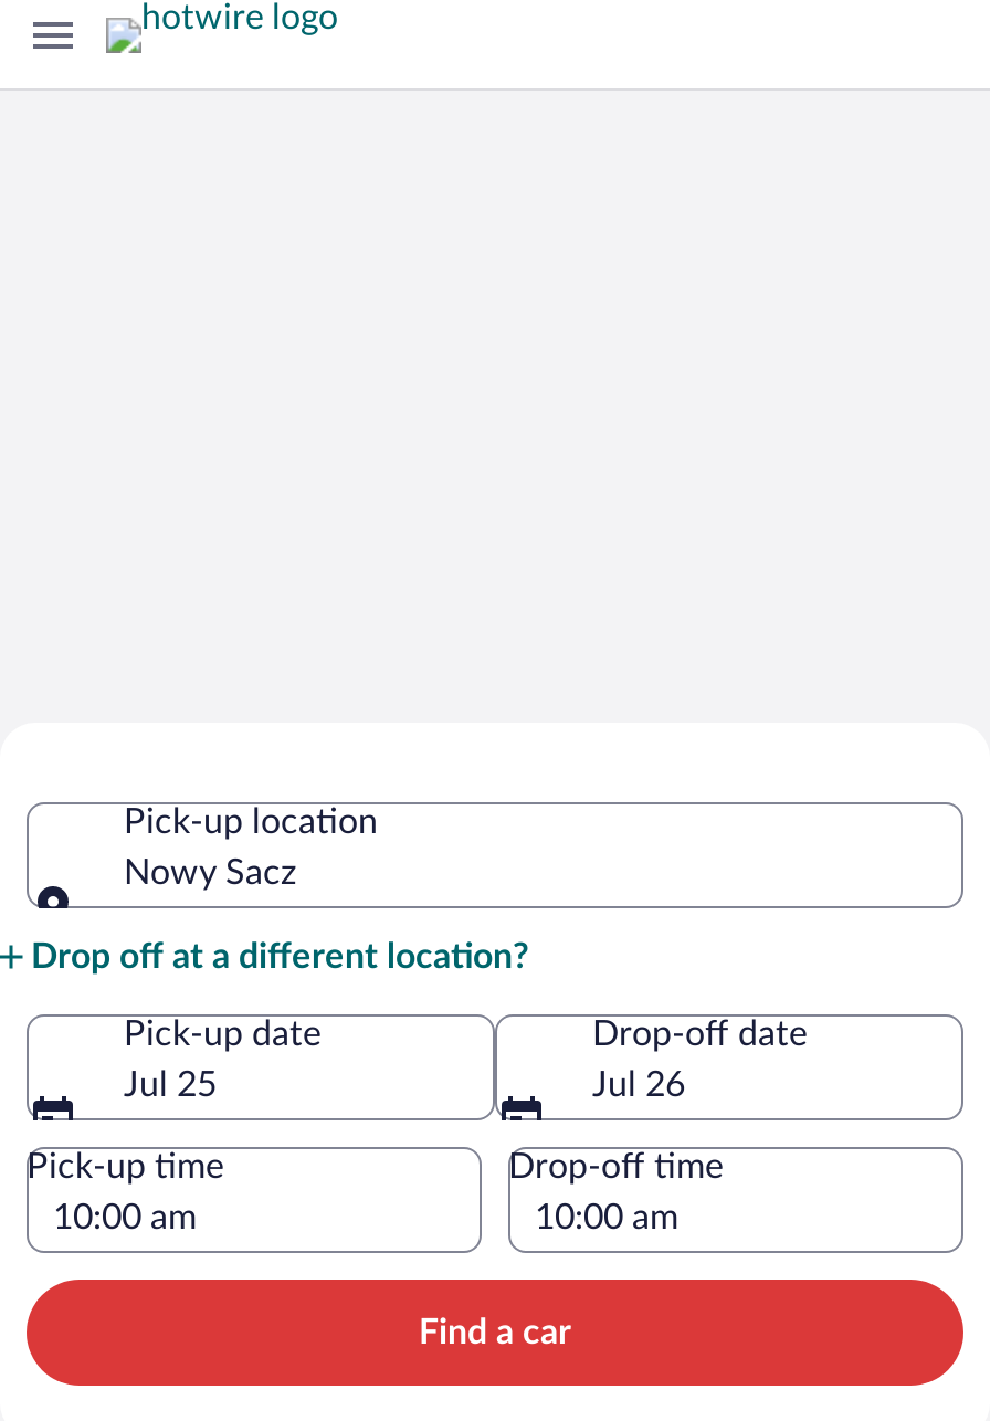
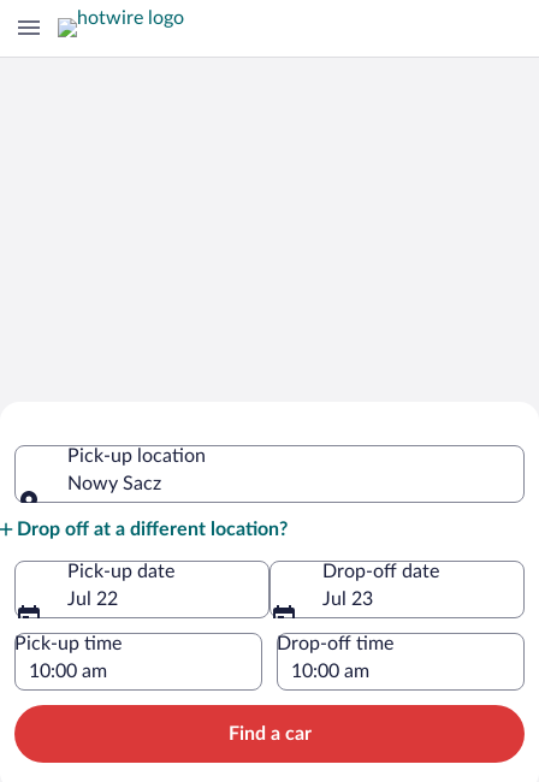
[124,1067,217,1102] Jul 25 -> [67,589,118,608] Jul 22
[592,1067,685,1102] Jul 26 -> [322,589,373,608] Jul 23

